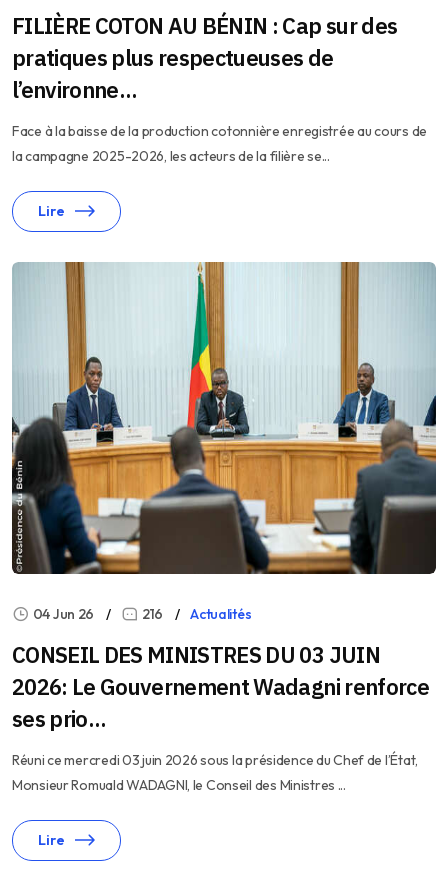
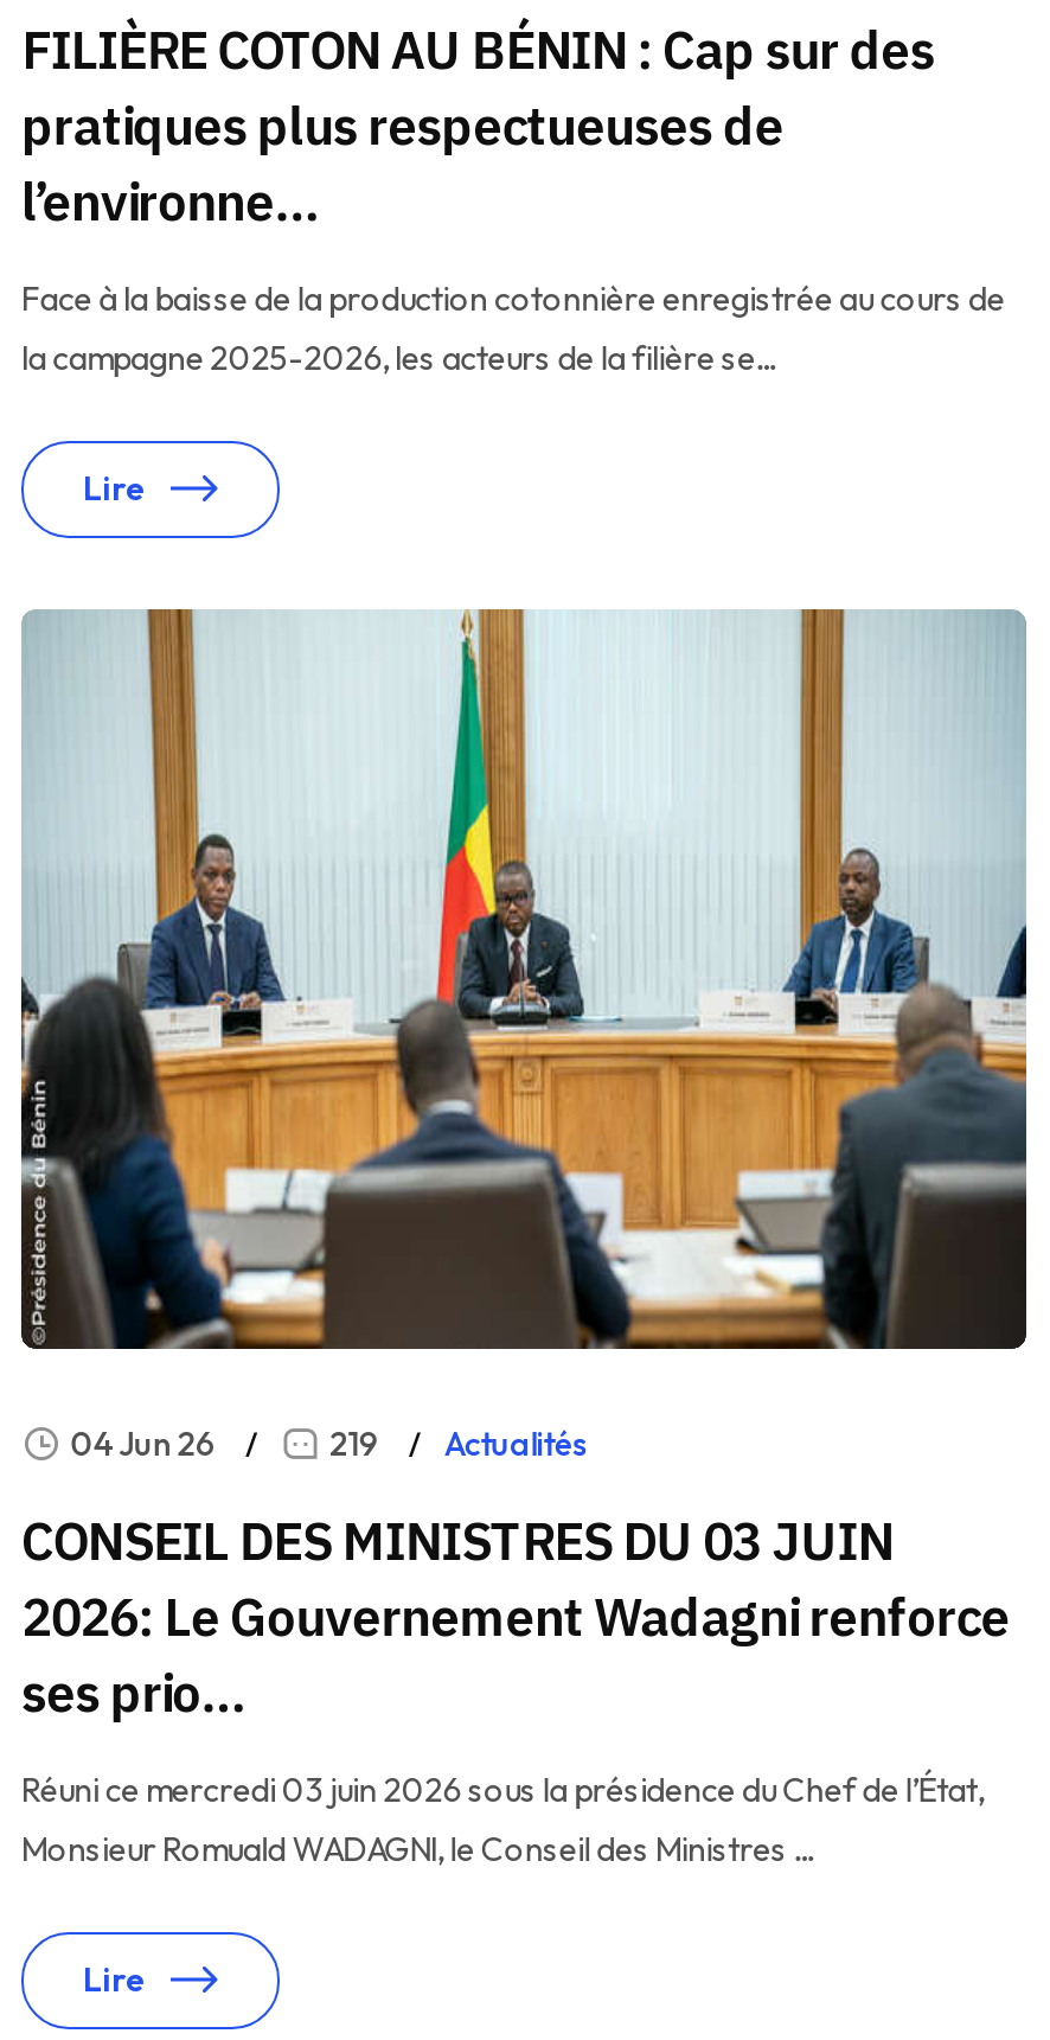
[142,605,251,623] 216 Actualités -> [329,1422,589,1465] 219 Actualités

